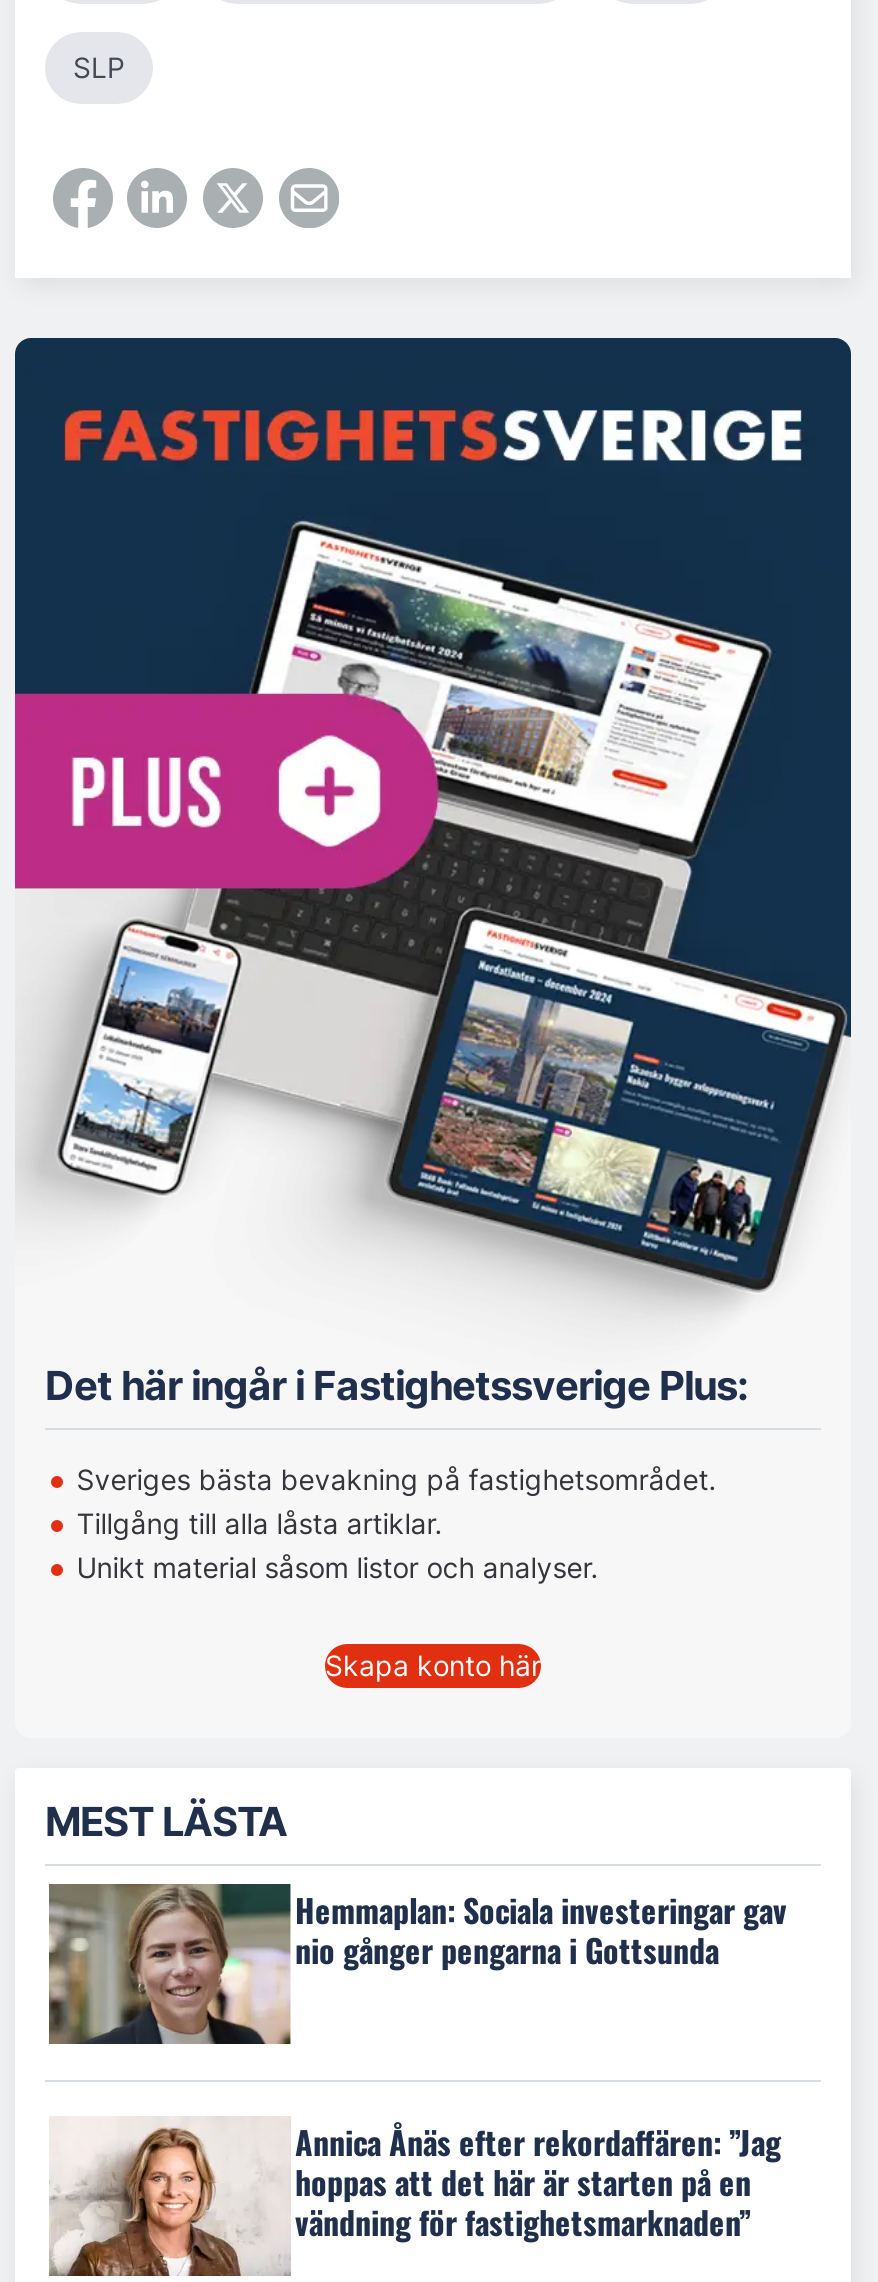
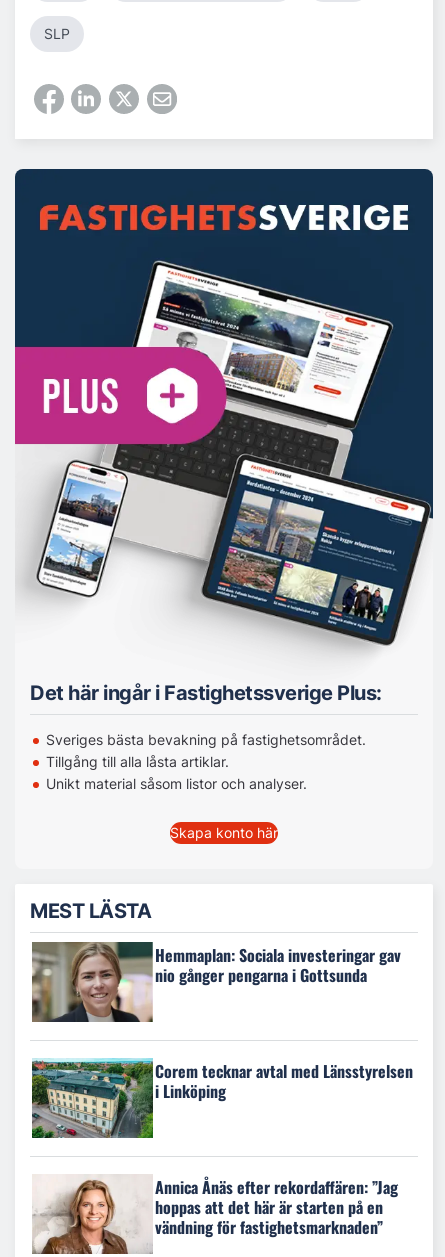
none -> [31,1058,413,1138] [image] | Corem tecknar avtal med Länsstyrelsen | i Linköping

